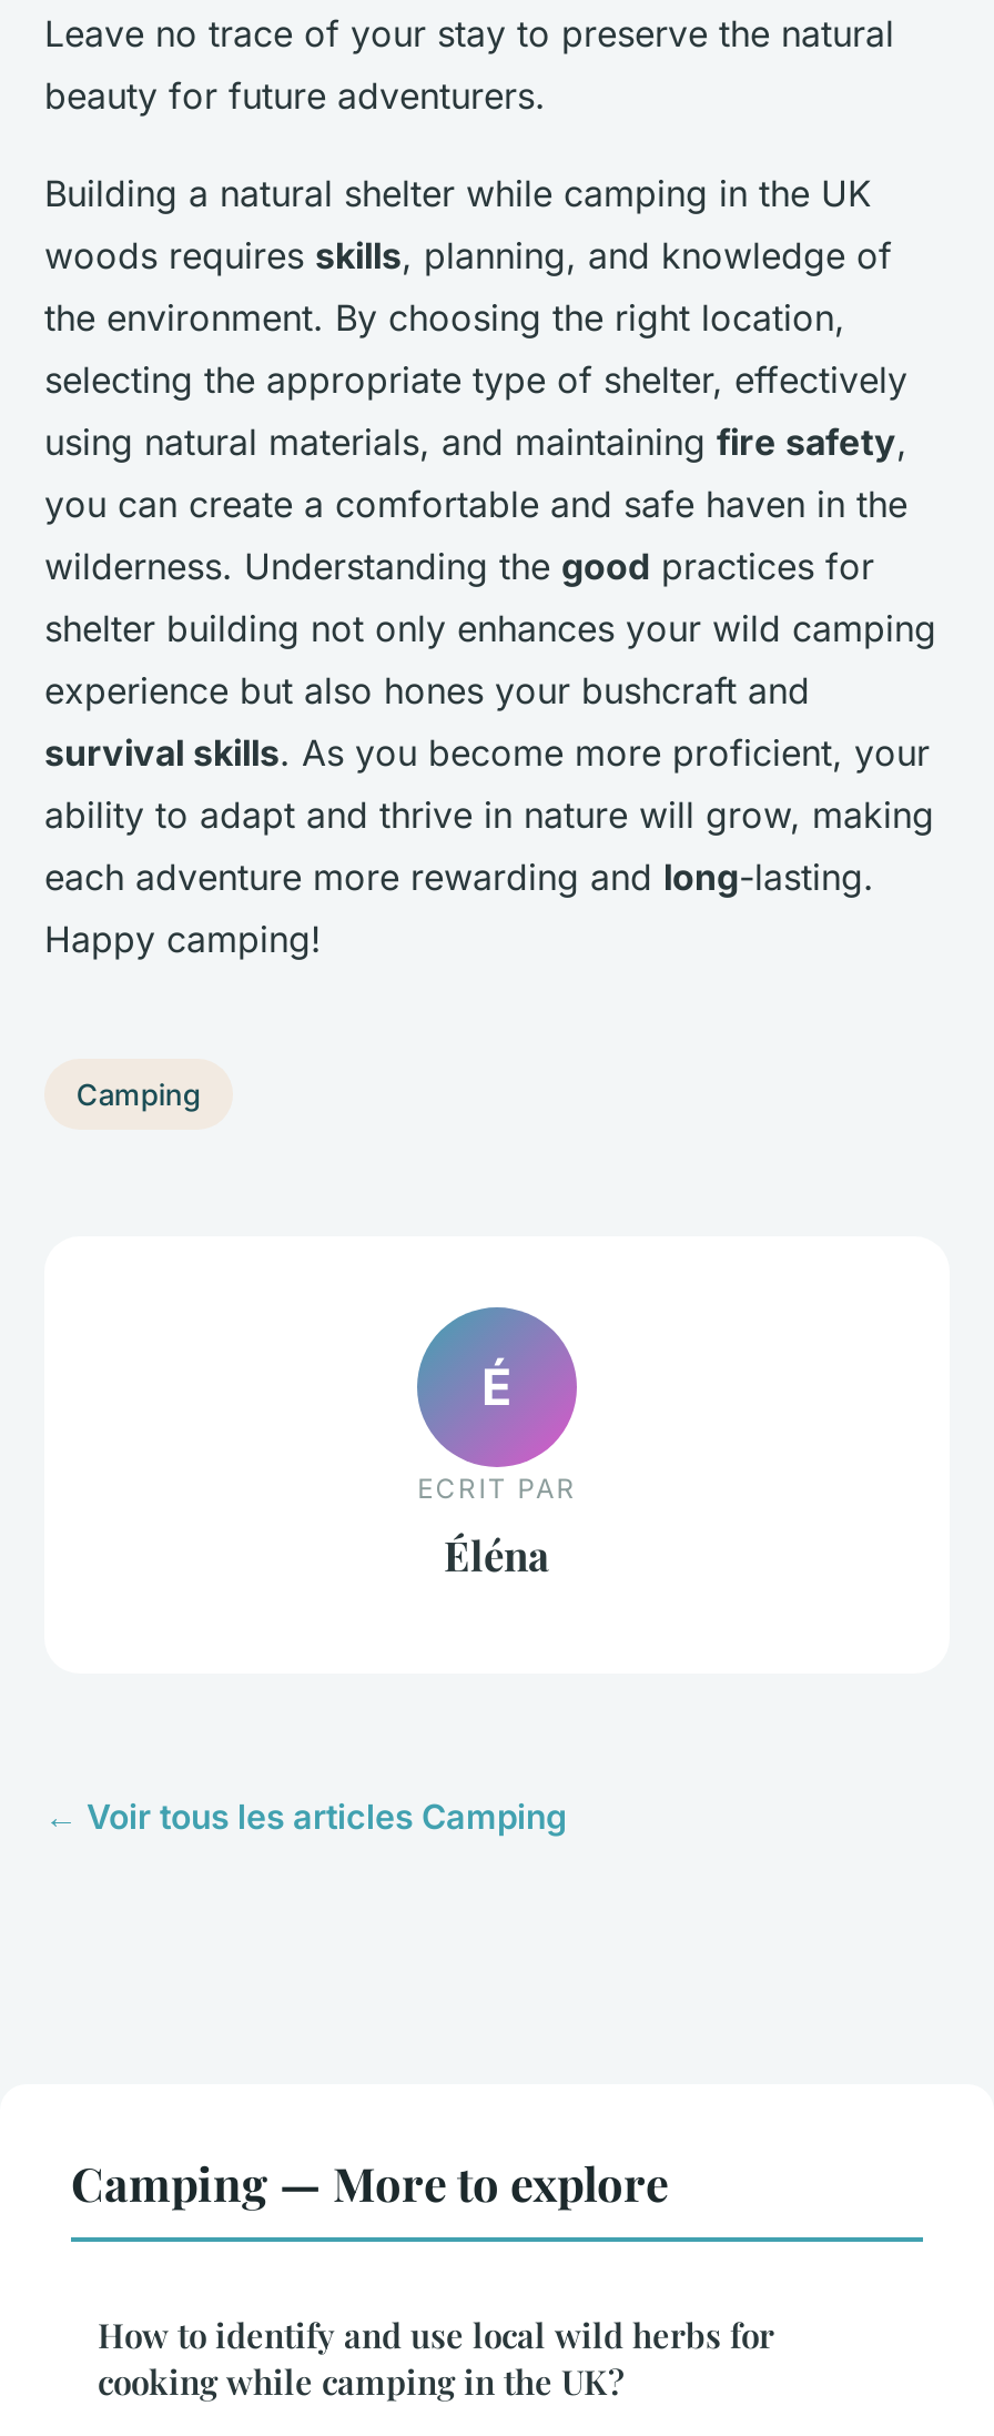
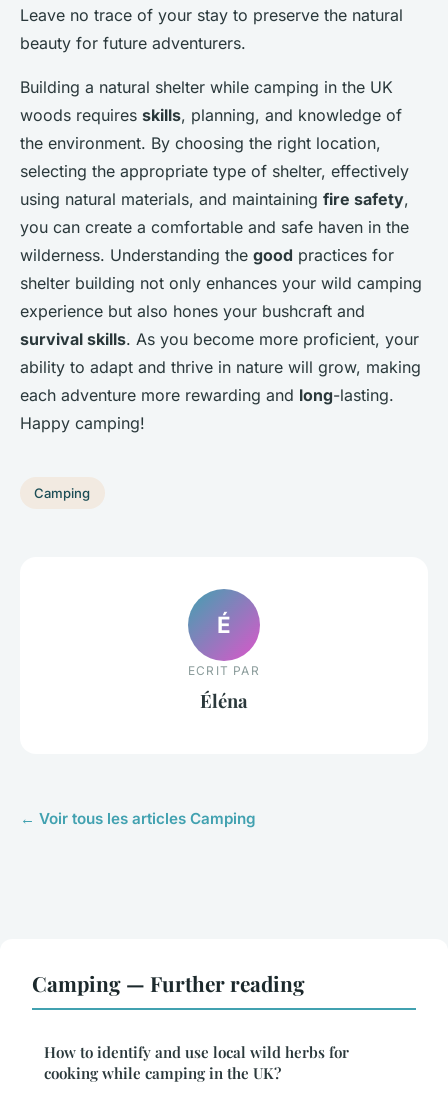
[71,2152,668,2214] Camping — More to explore -> [32,969,305,997] Camping — Further reading

